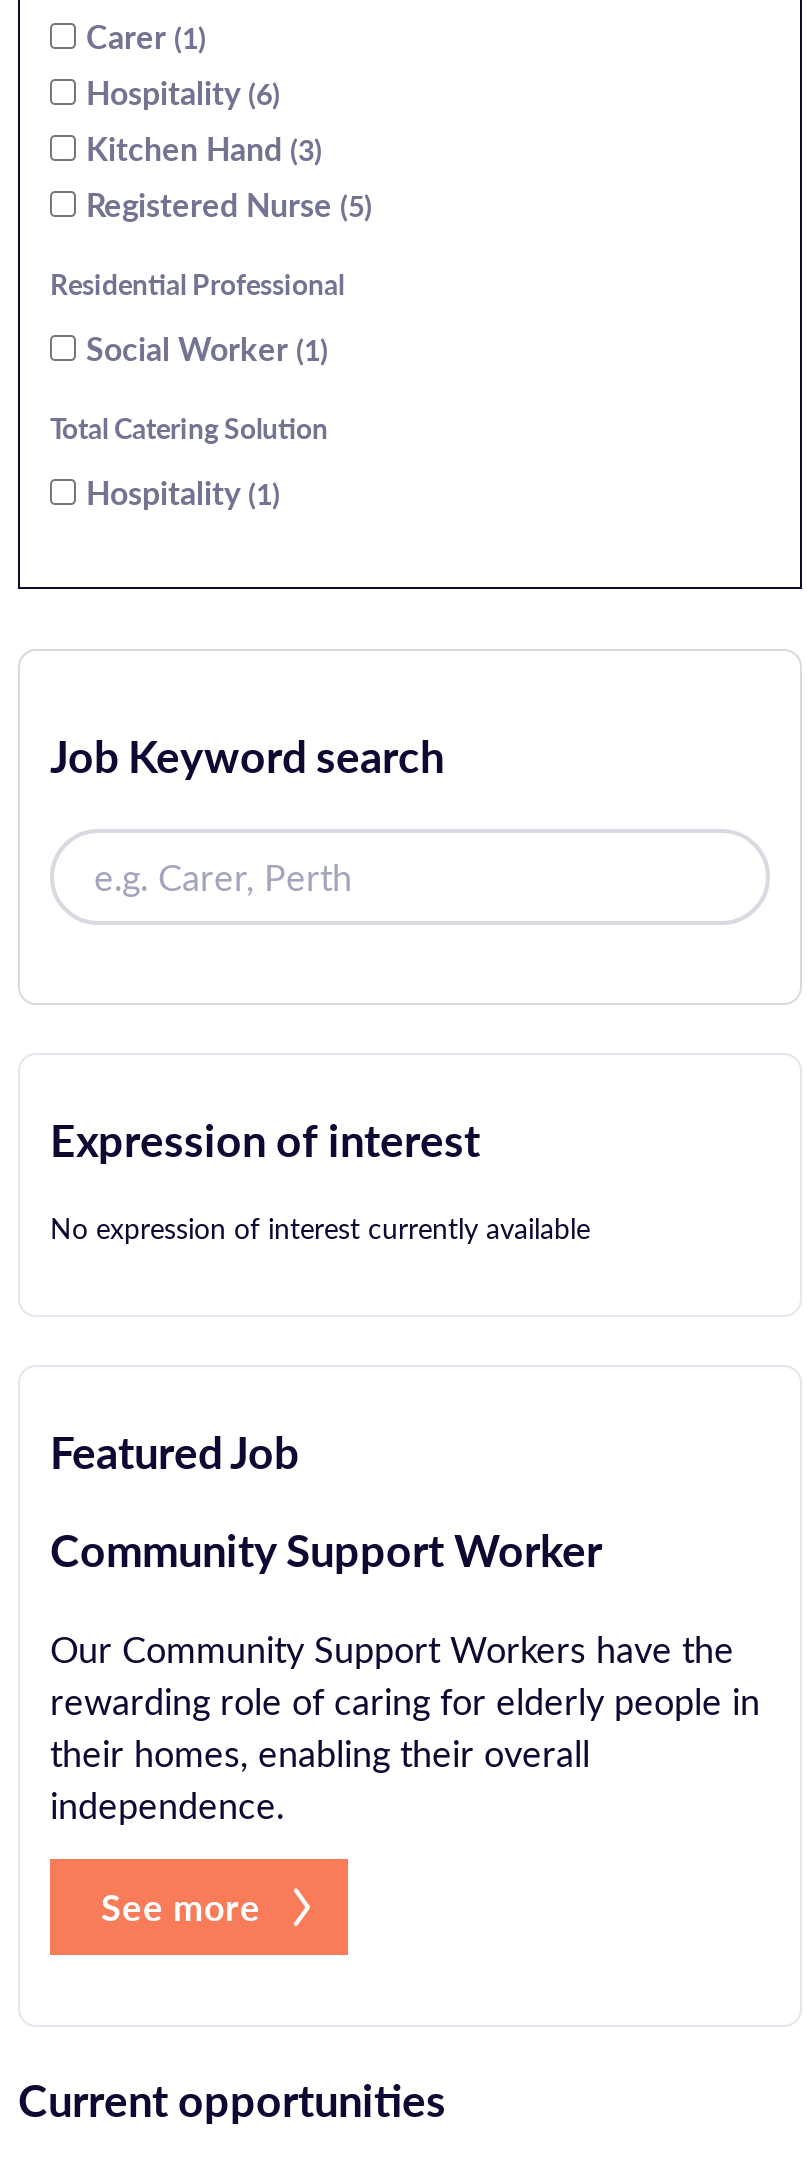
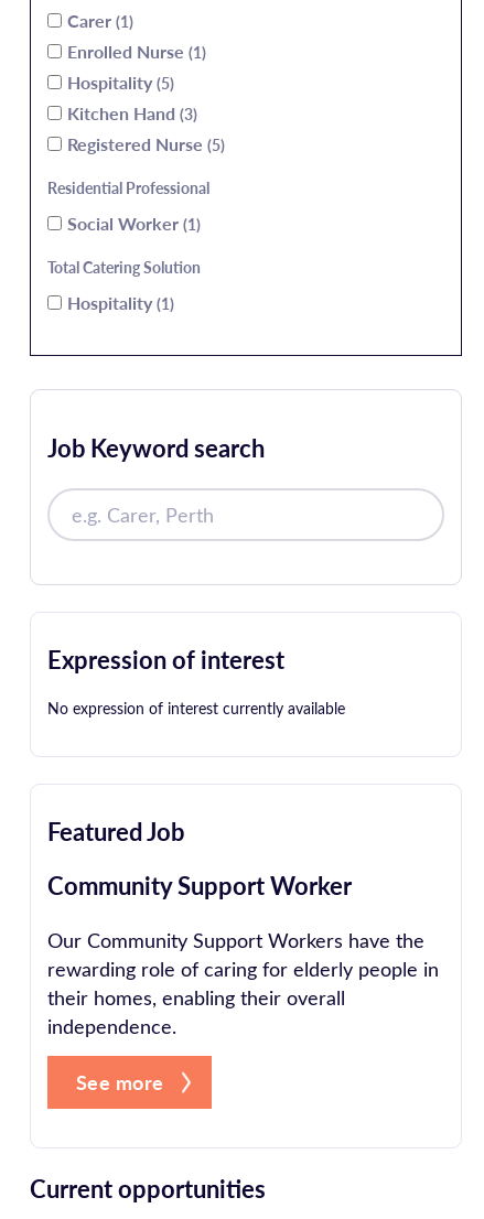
[86,70,272,116] Hospitality 6 -> [67,39,202,95] Enrolled Nurse 1 | Hospitality 5

